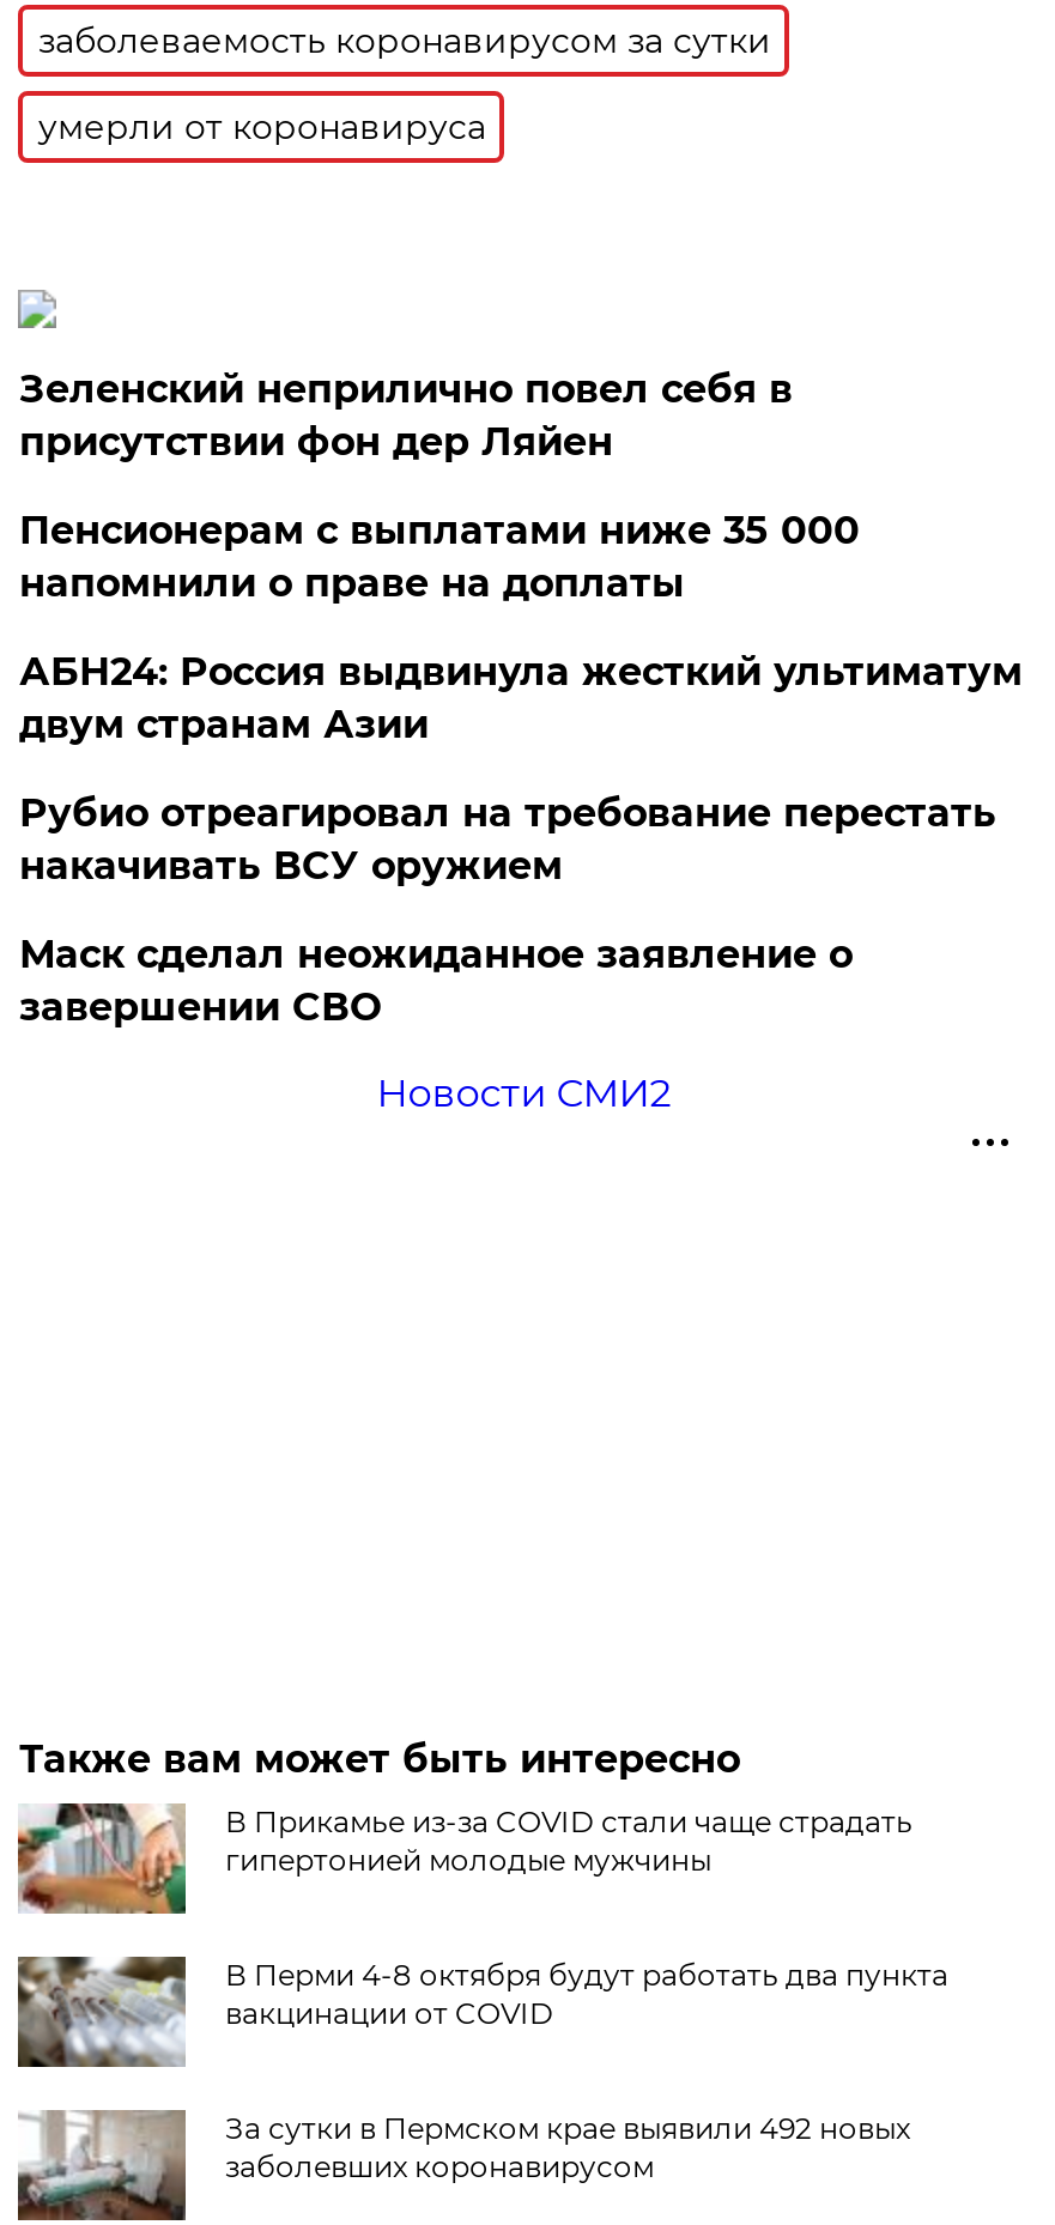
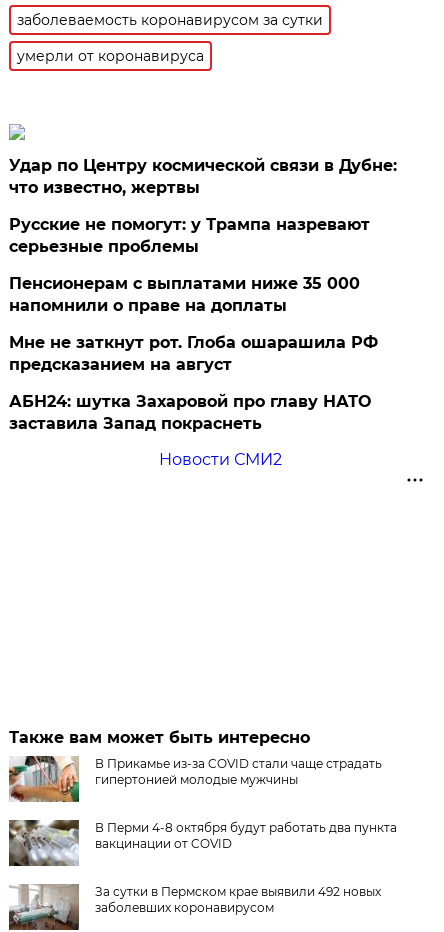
[19,366,793,465] Зеленский неприлично повел cебя в | присутствии фон дер Ляйен -> [9,156,397,256] Удар по Центру космической связи в Дубне: | что известно, жертвы | Русские не помогут: у Трампа назревают | серьезные проблемы
moved [19,508,860,606] -> [9,274,360,315]: Пенсионерам с выплатами ниже 35 000 | напомнили о праве на доплаты
[19,649,1022,1030] АБН24: Россия выдвинула жесткий ультиматум | двум странам Азии | Рубио отреагировал на требование перестать | накачивать ВСУ оружием | Маск сделал неожиданное заявление о | завершении СВО -> [9,333,378,433] Мне не заткнут рот. Глоба ошарашила РФ | предсказанием на август | АБН24: шутка Захаровой про главу НАТО | заставила Запад покраснеть

